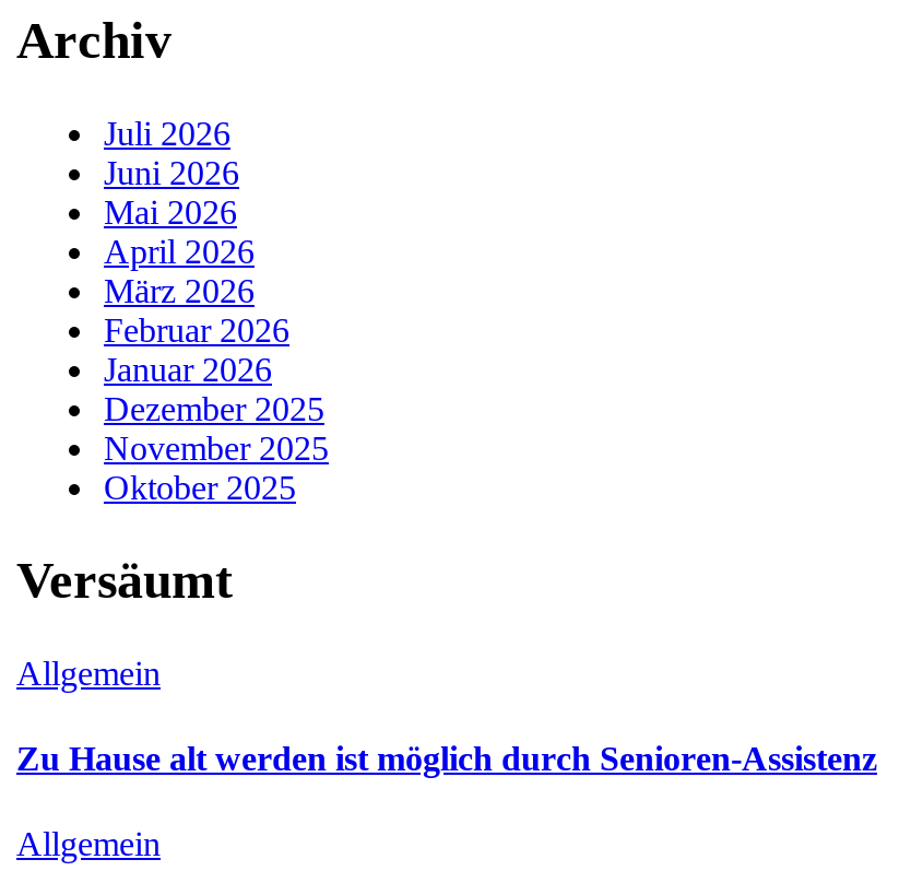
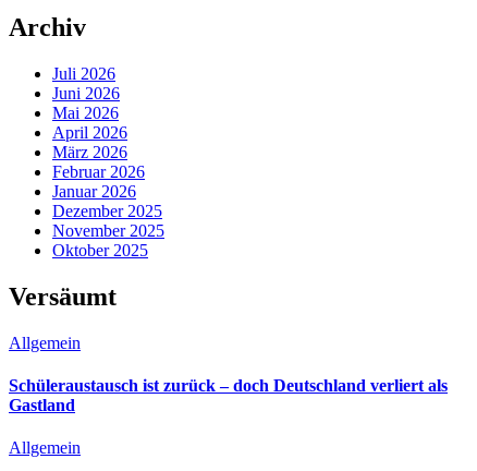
[16,740,877,777] Zu Hause alt werden ist möglich durch Senioren-Assistenz -> [9,376,448,415] Schüleraustausch ist zurück – doch Deutschland verliert als | Gastland

